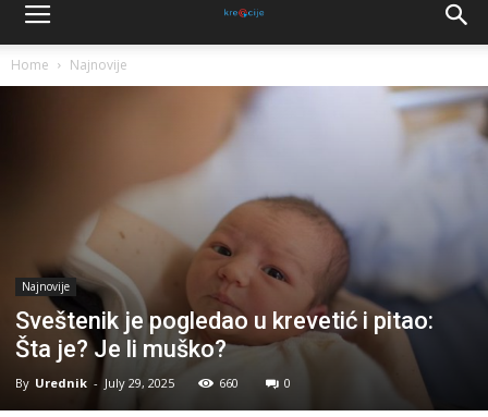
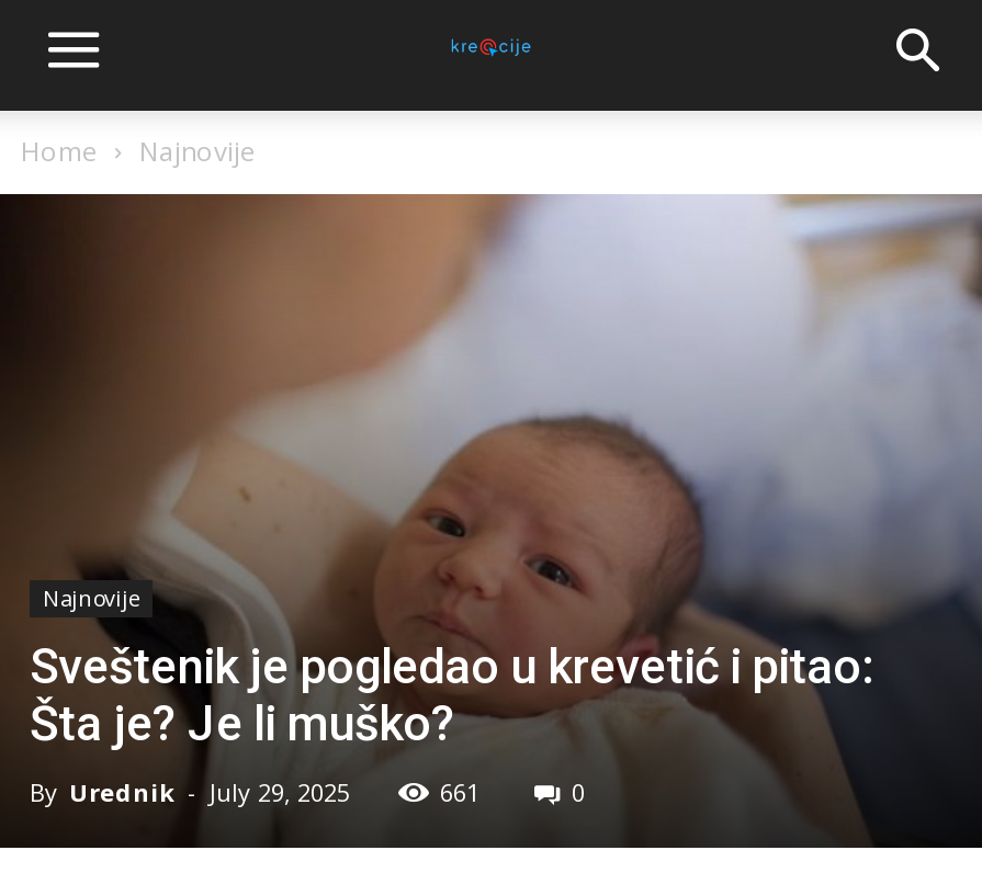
[219,375,239,391] 660 -> [440,776,479,809] 661

